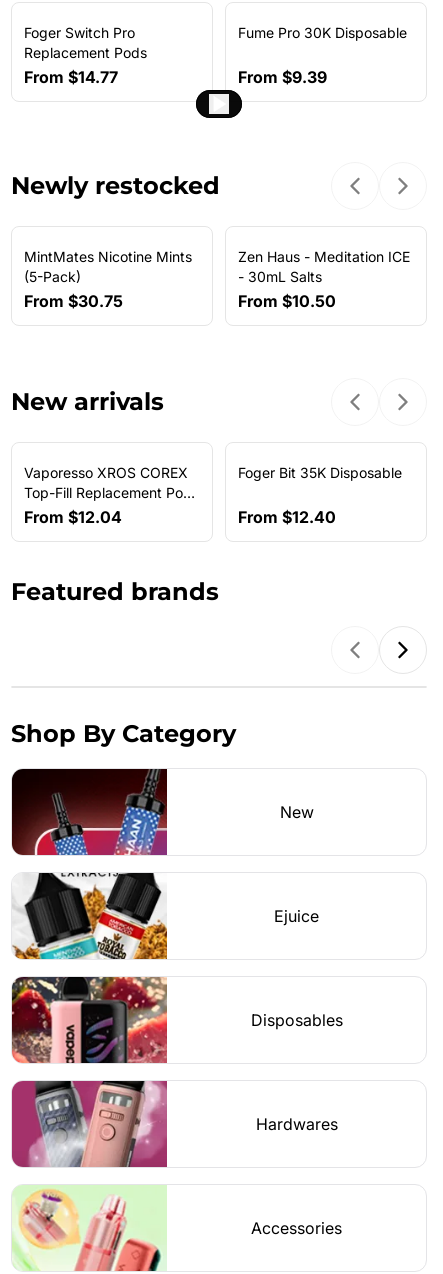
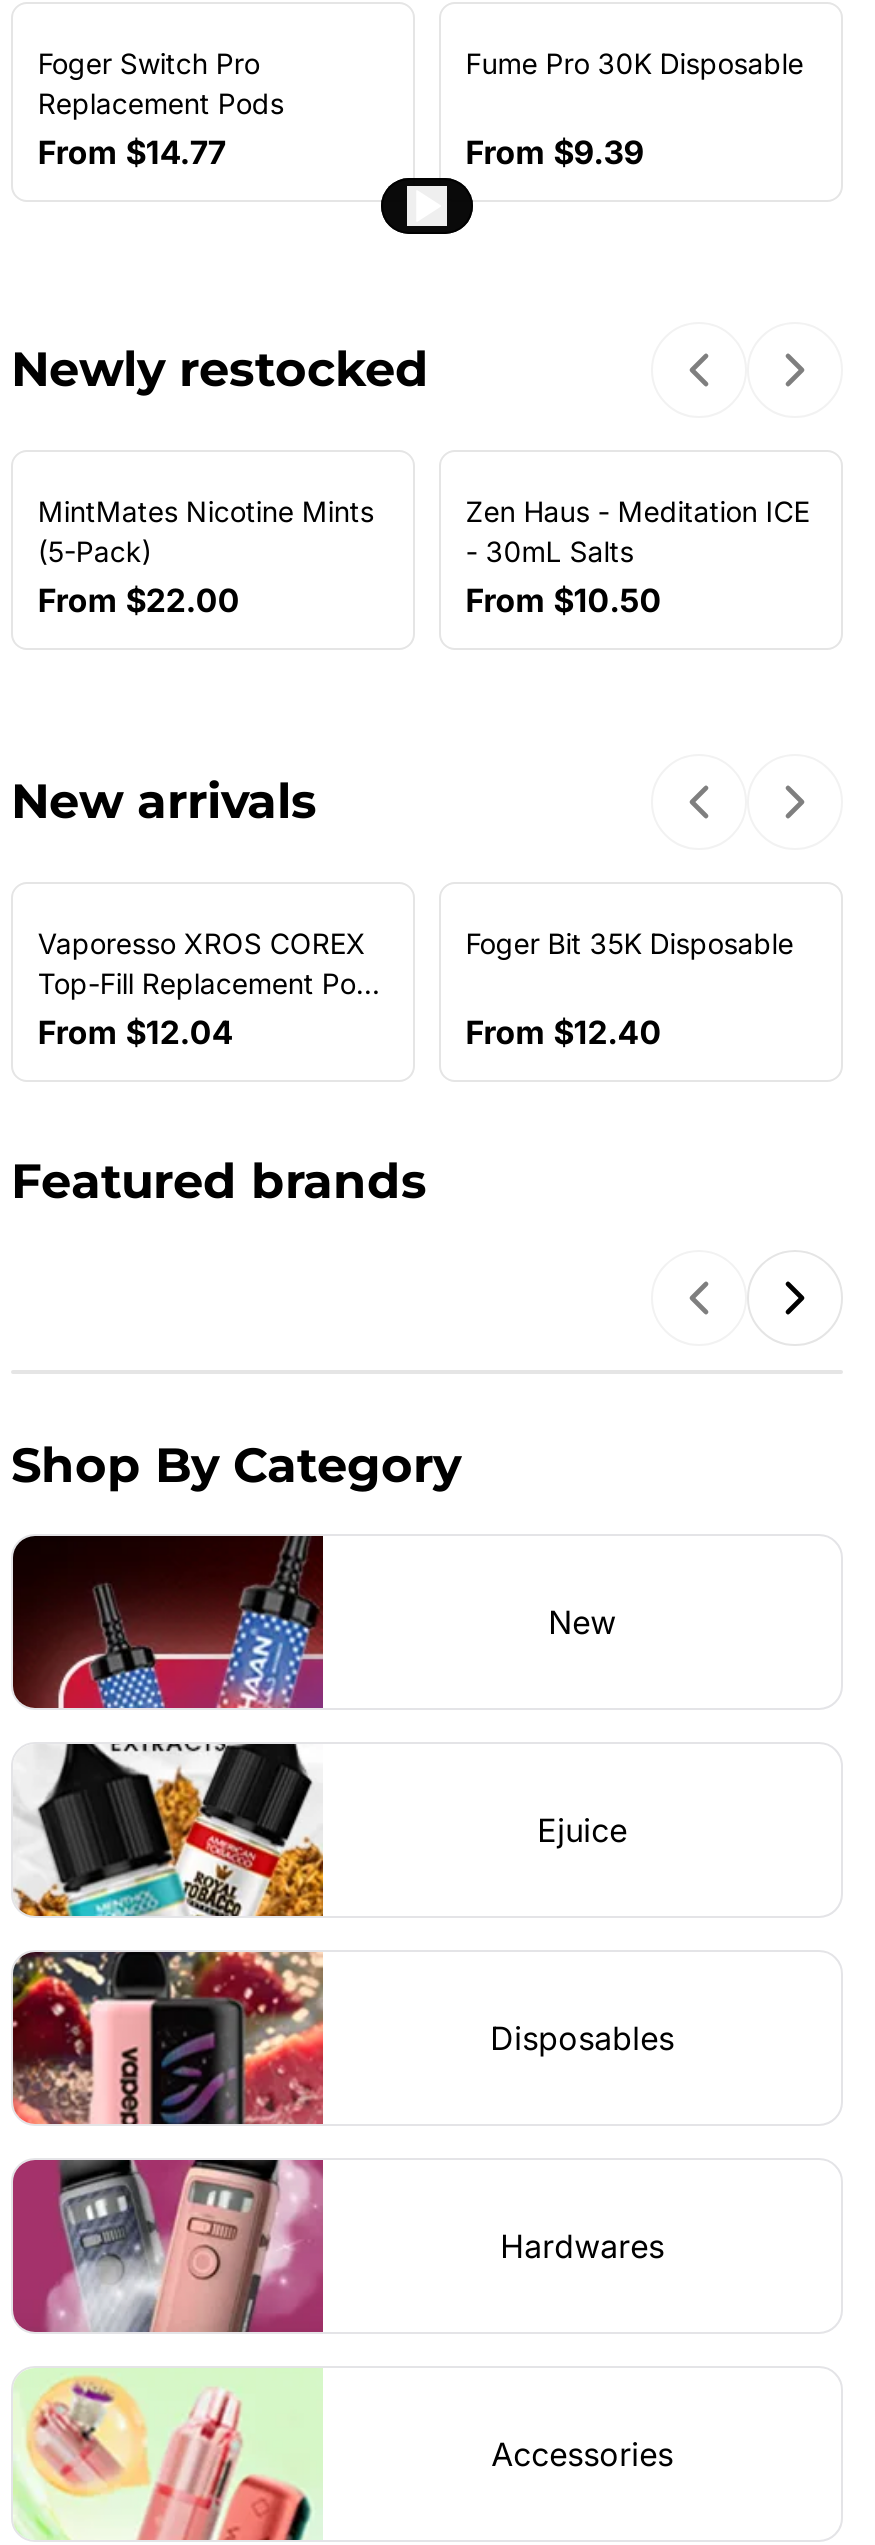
[24,291,123,311] From $30.75 -> [38,580,240,620] From $22.00

